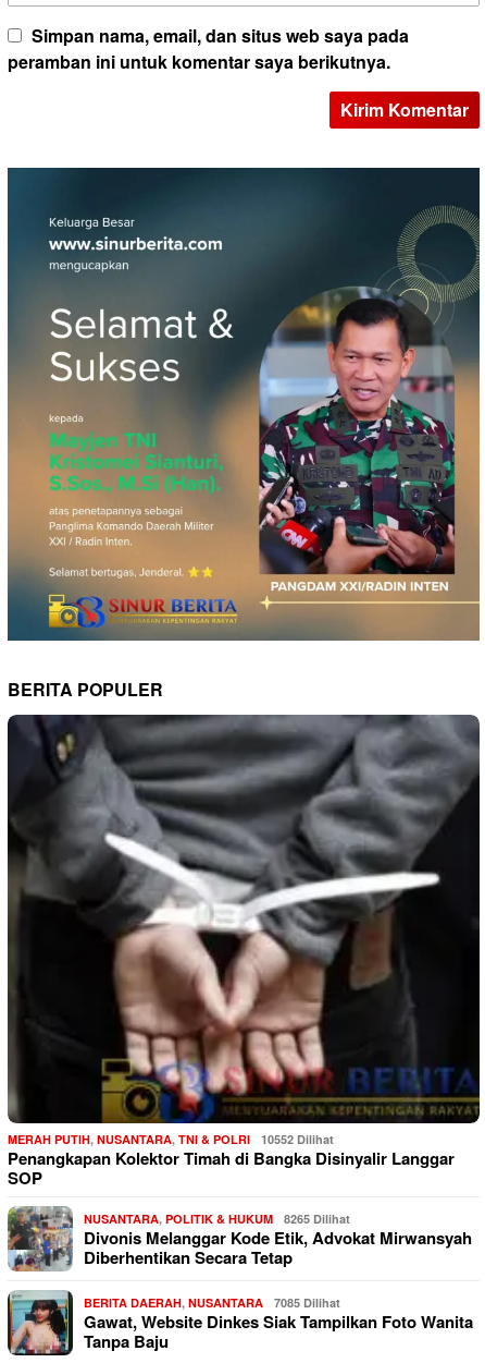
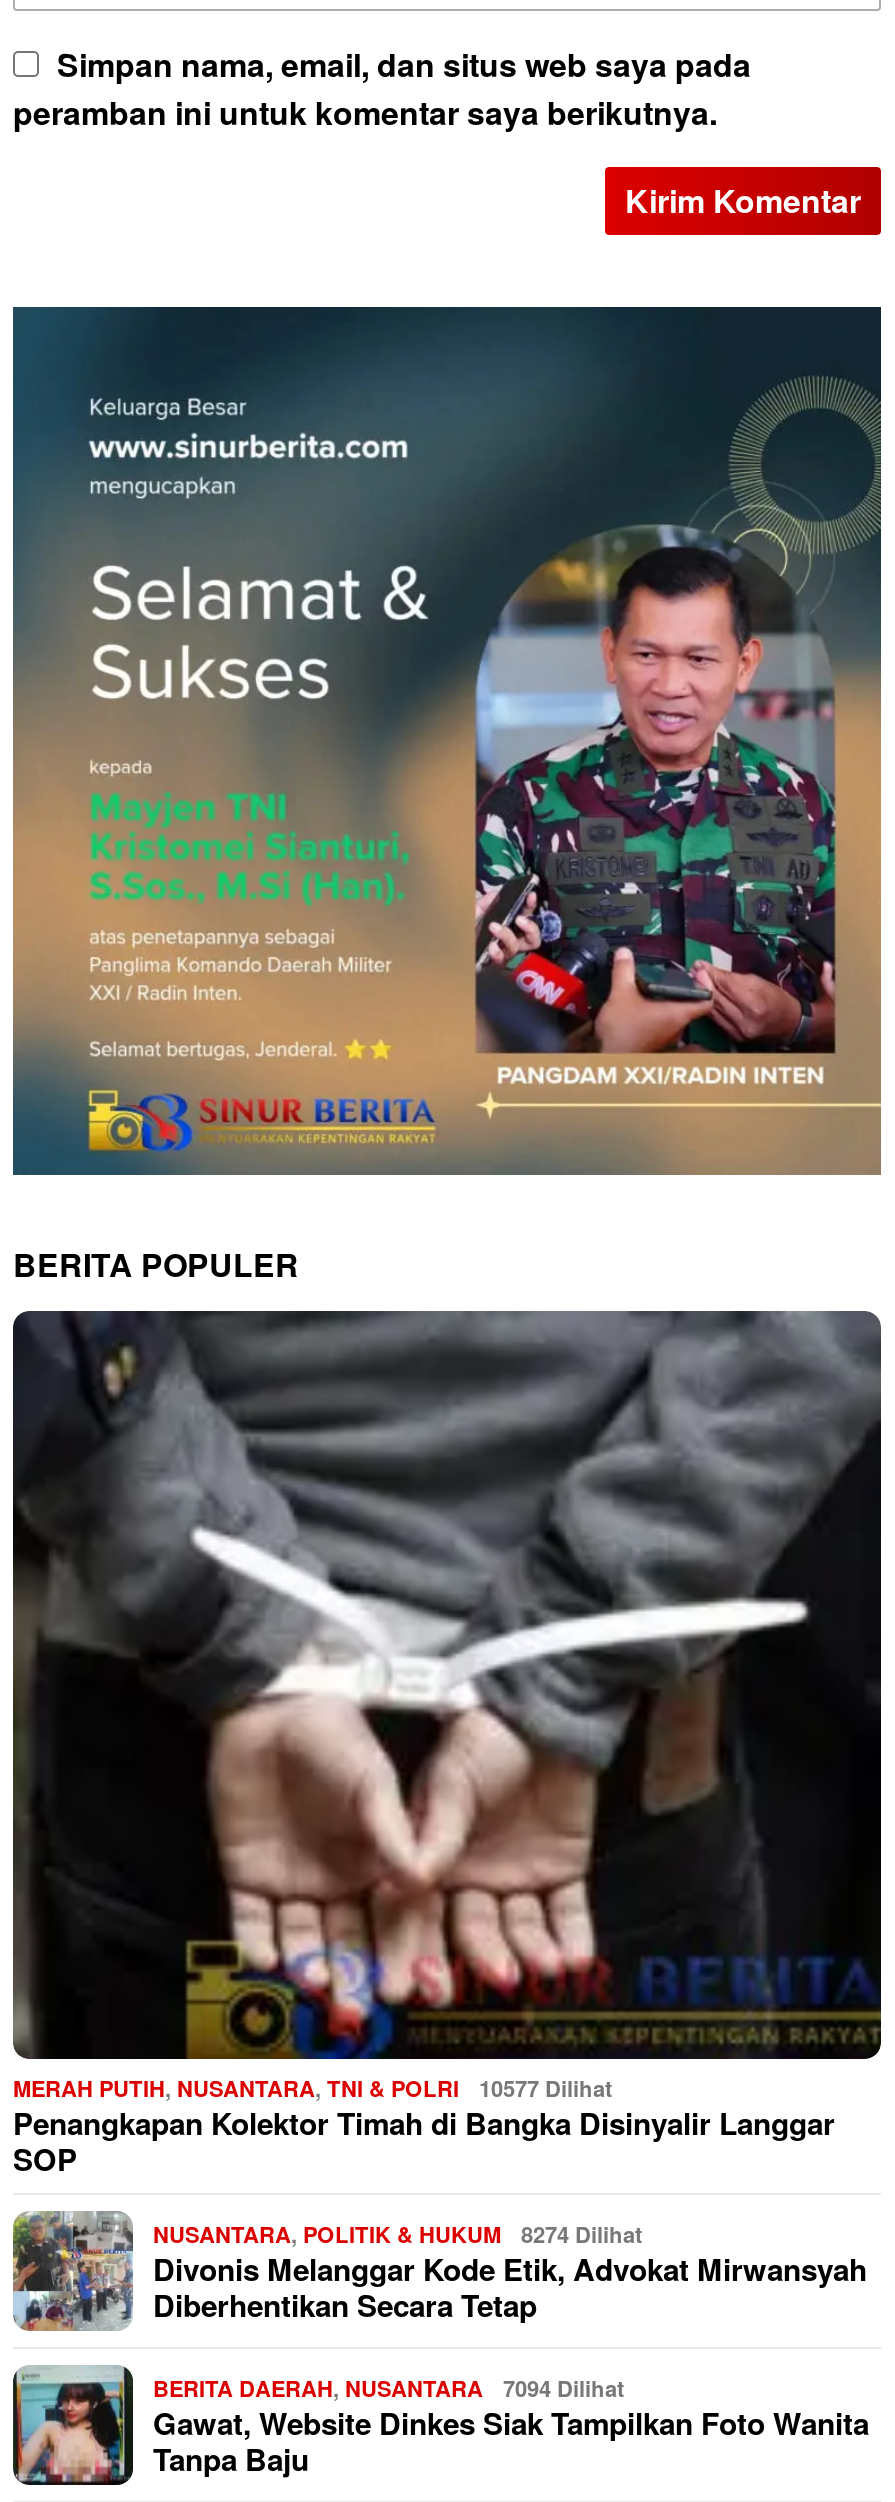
[8,1131,334,1147] MERAH PUTIH, NUSANTARA, TNI & POLRI 10552 Dilihat -> [13,2074,613,2104] MERAH PUTIH, NUSANTARA, TNI & POLRI 10577 Dilihat
[84,1211,350,1227] NUSANTARA, POLITIK & HUKUM 8265 Dilihat -> [153,2220,643,2250] NUSANTARA, POLITIK & HUKUM 8274 Dilihat
[84,1294,340,1311] BERITA DAERAH, NUSANTARA 7085 Dilihat -> [153,2374,625,2404] BERITA DAERAH, NUSANTARA 7094 Dilihat

